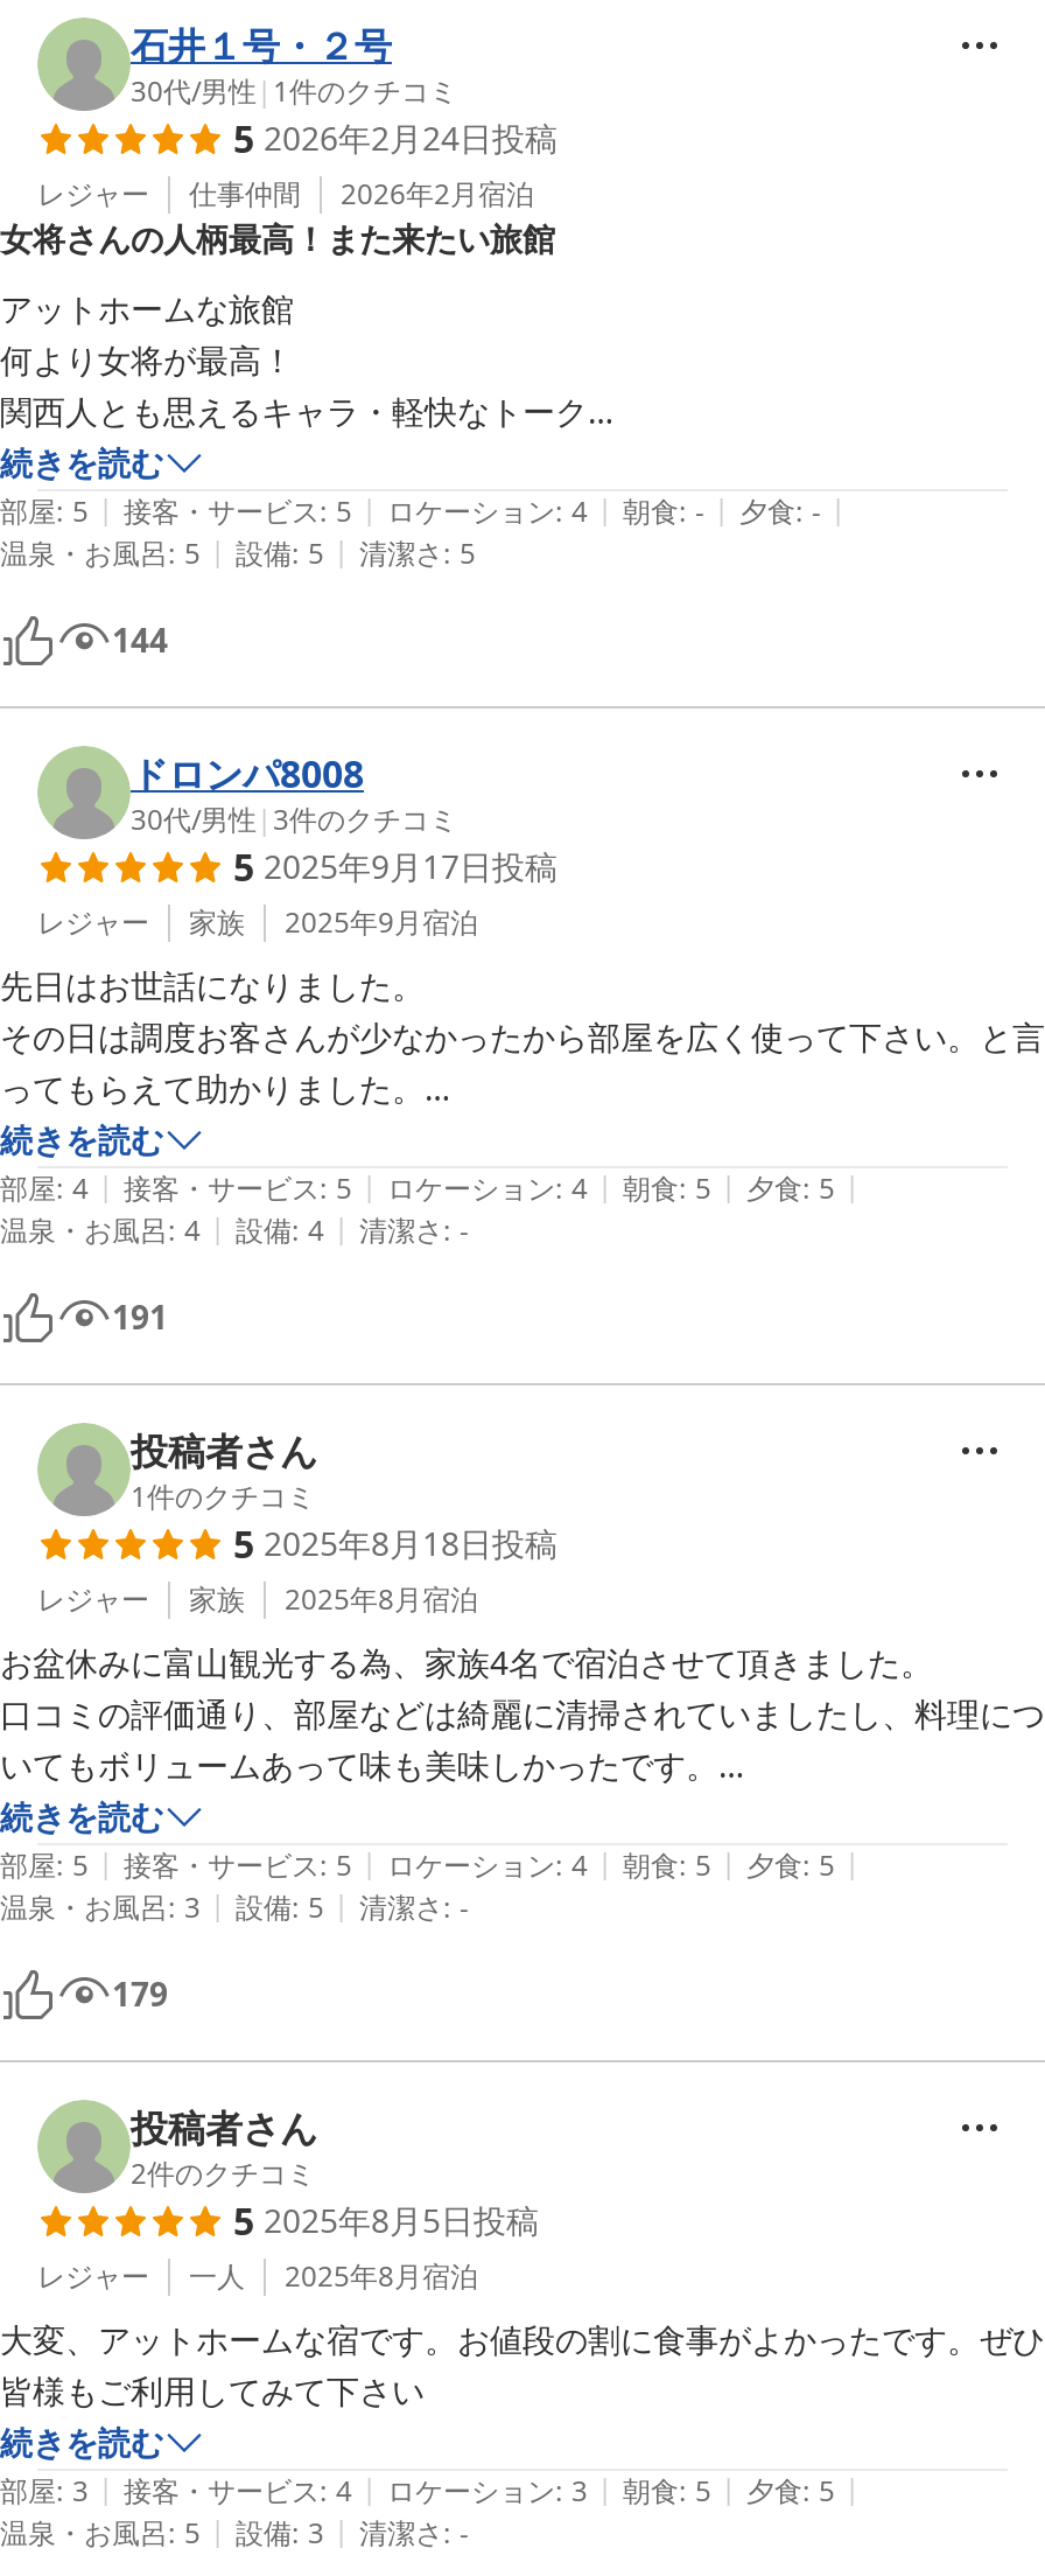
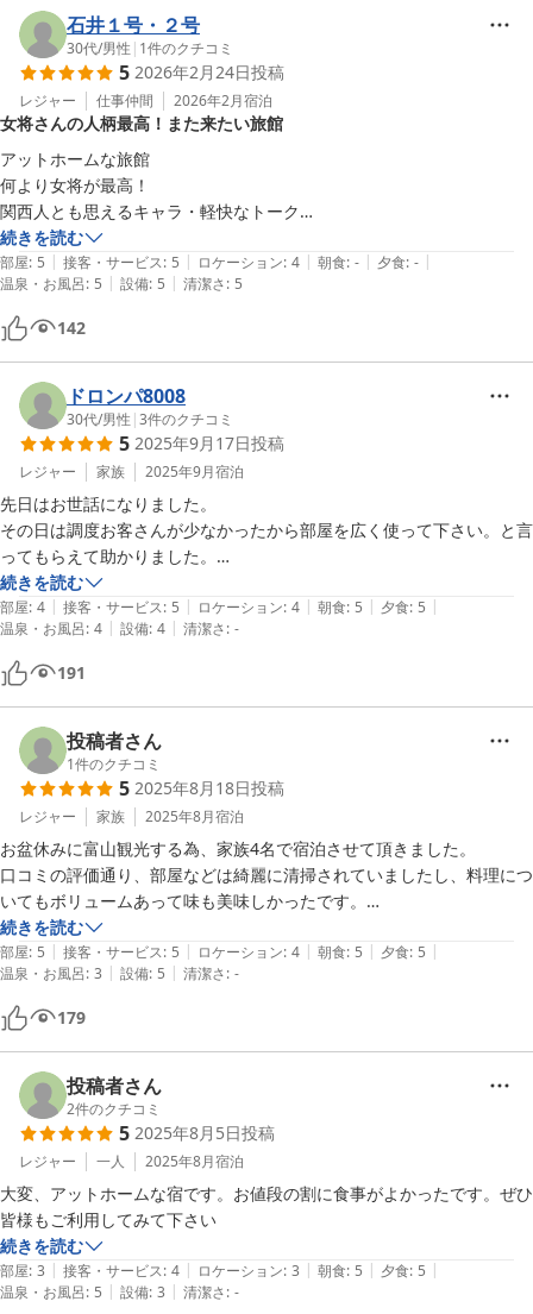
[112,617,168,662] 144 -> [57,316,86,339] 142

